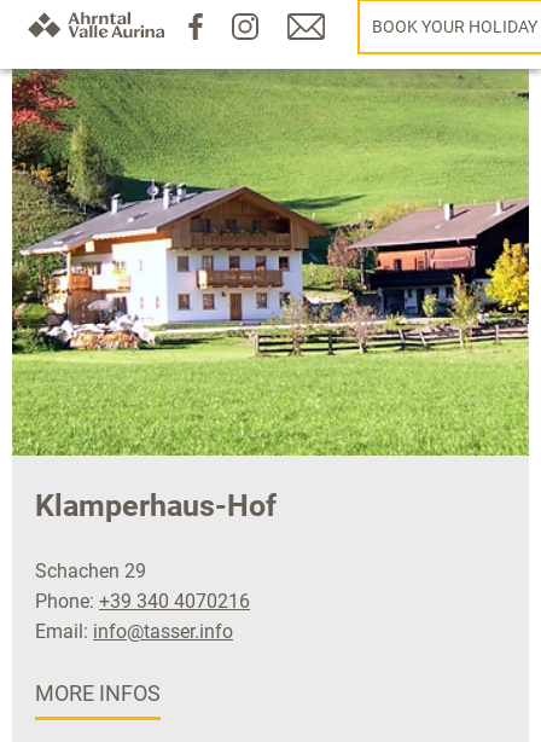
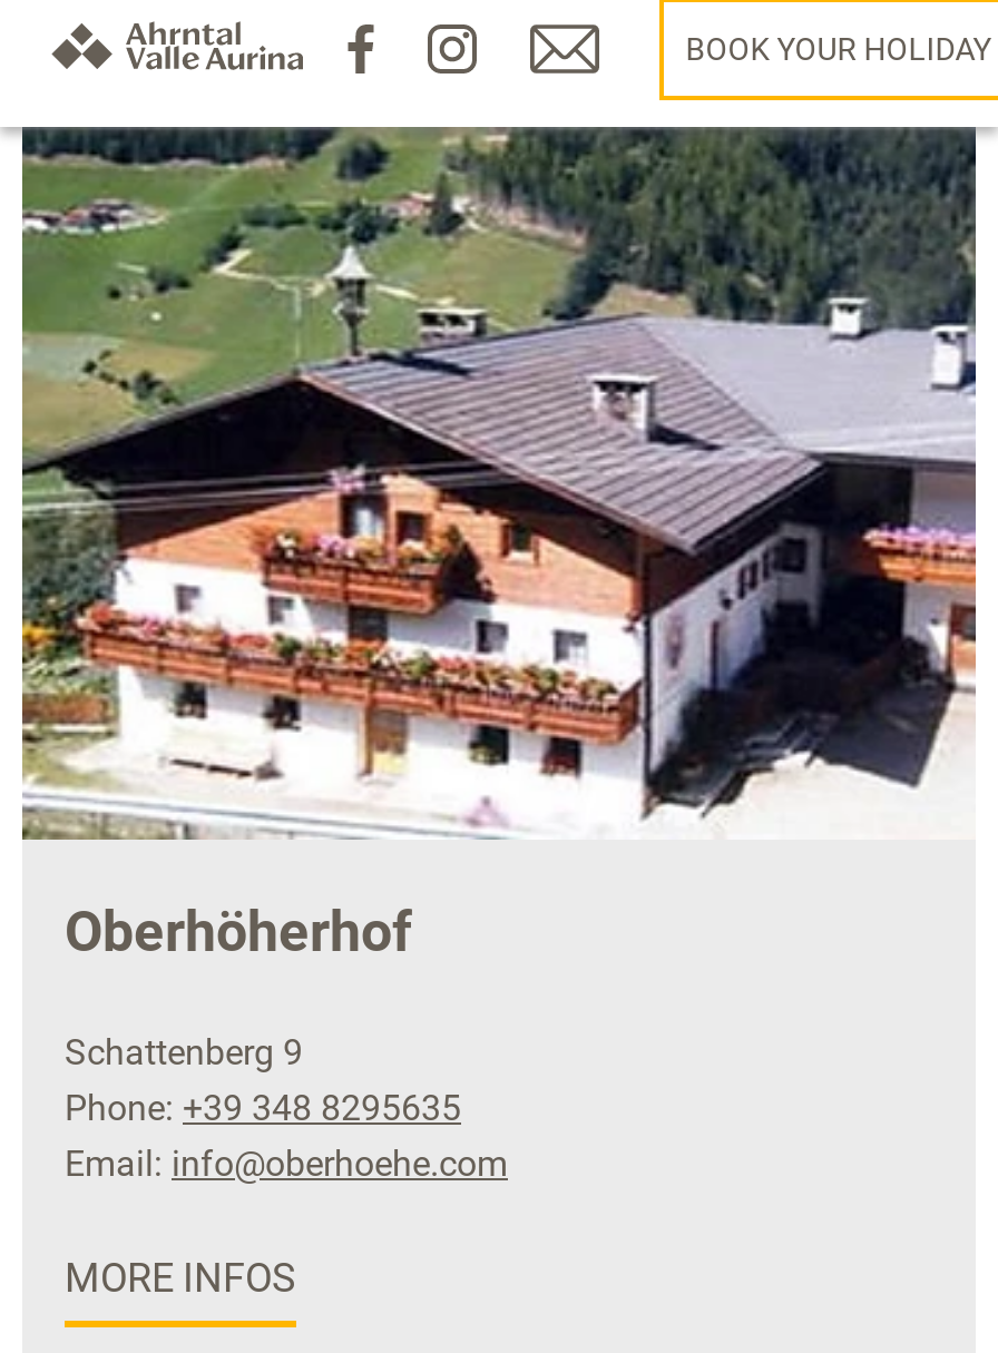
[11,69,530,523] [image] | Klamperhaus-Hof -> [20,127,978,965] [image] | Oberhöherhof
[35,560,250,643] Schachen 29 | Phone: +39 340 4070216 | Email: info@tasser.info -> [65,1031,508,1185] Schattenberg 9 | Phone: +39 348 8295635 | Email: info@oberhoehe.com

